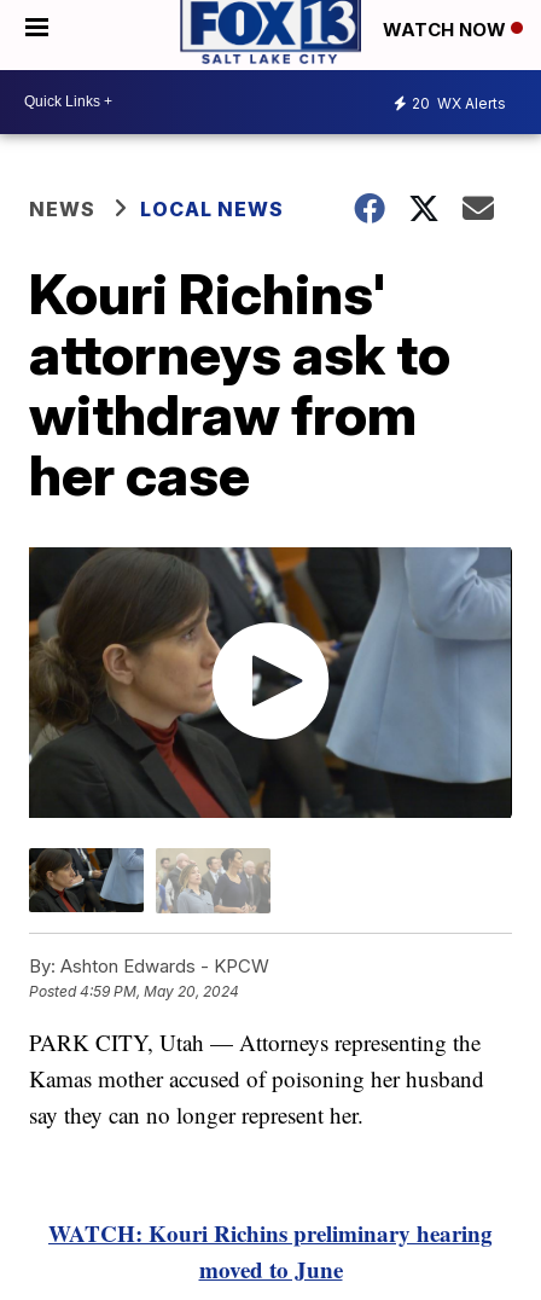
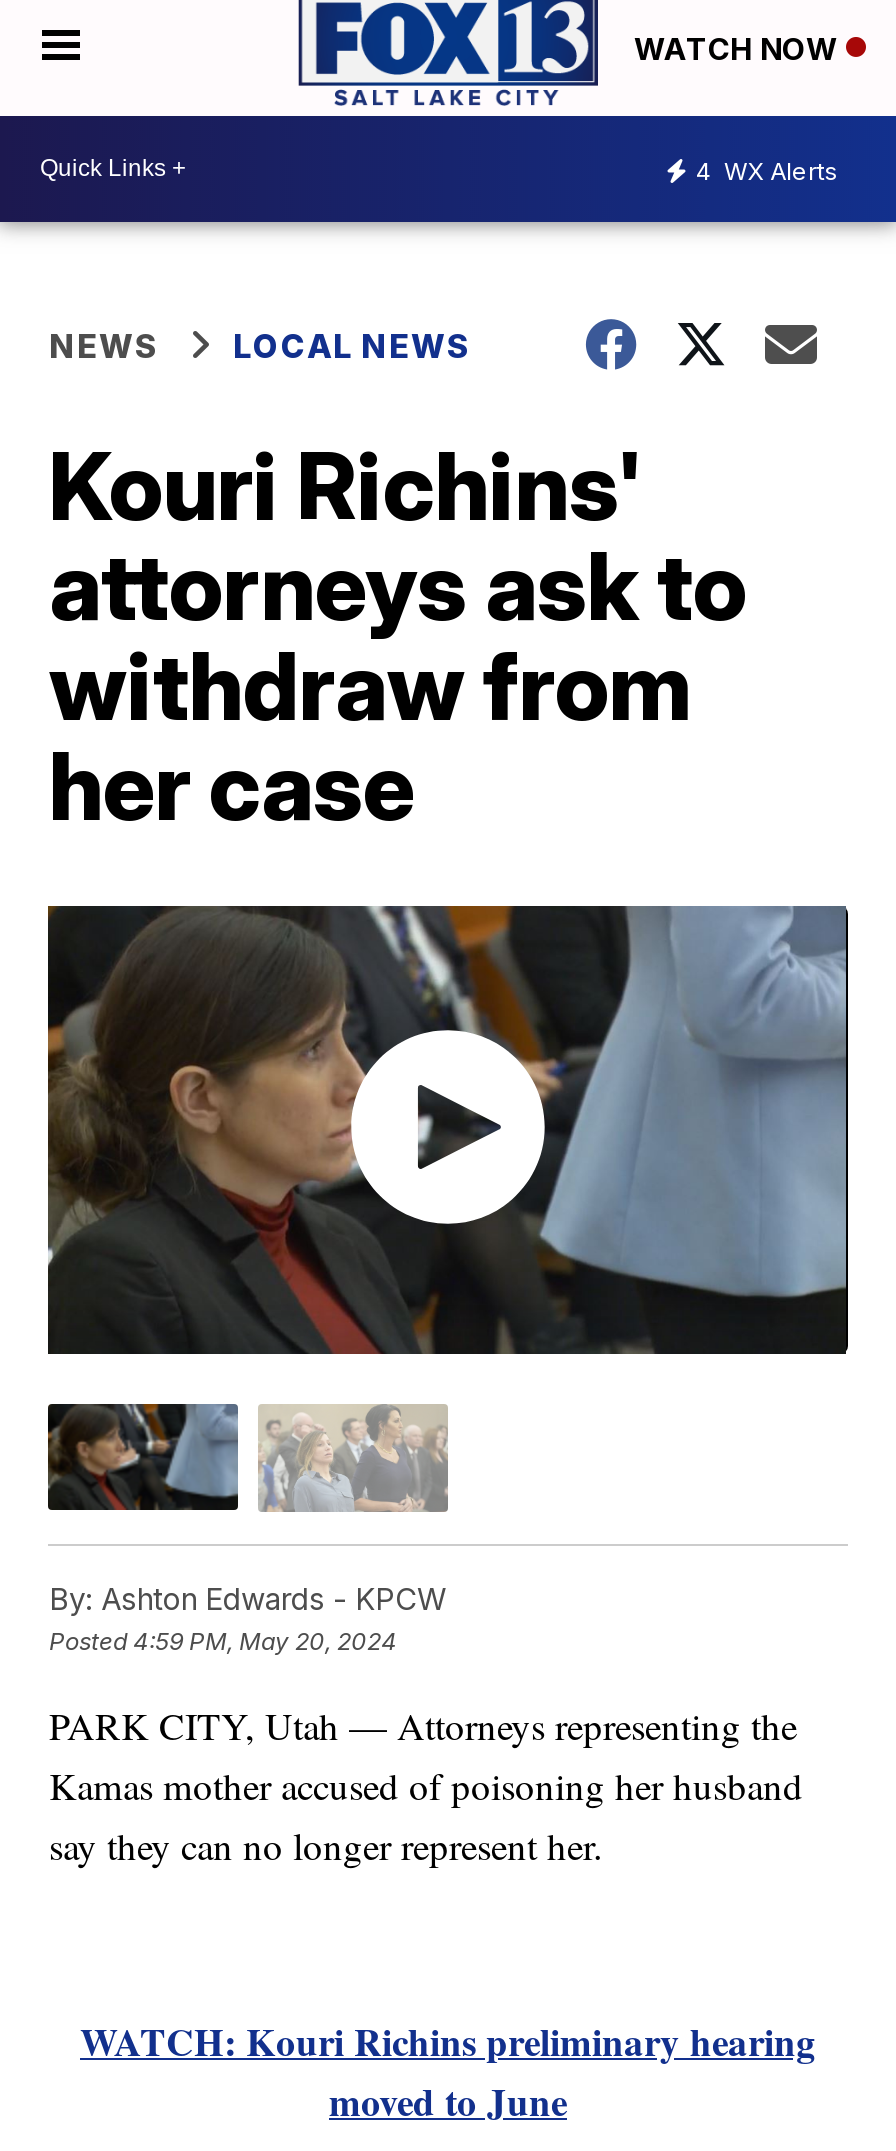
[412,94,506,113] 20 WX Alerts -> [696,156,838,186] 4 WX Alerts

